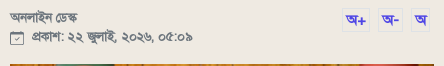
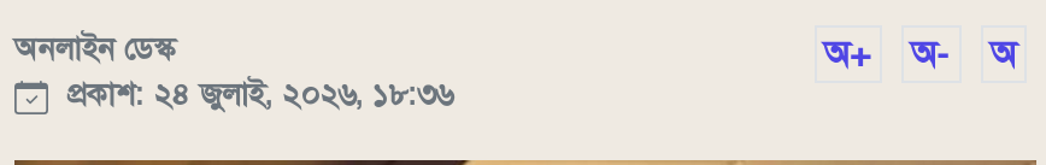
[28,28,191,45] প্রকাশ: ২২ জুলাই, ২০২৬, ০৫:০৯ -> [58,74,452,115] প্রকাশ: ২৪ জুলাই, ২০২৬, ১৮:৩৬

